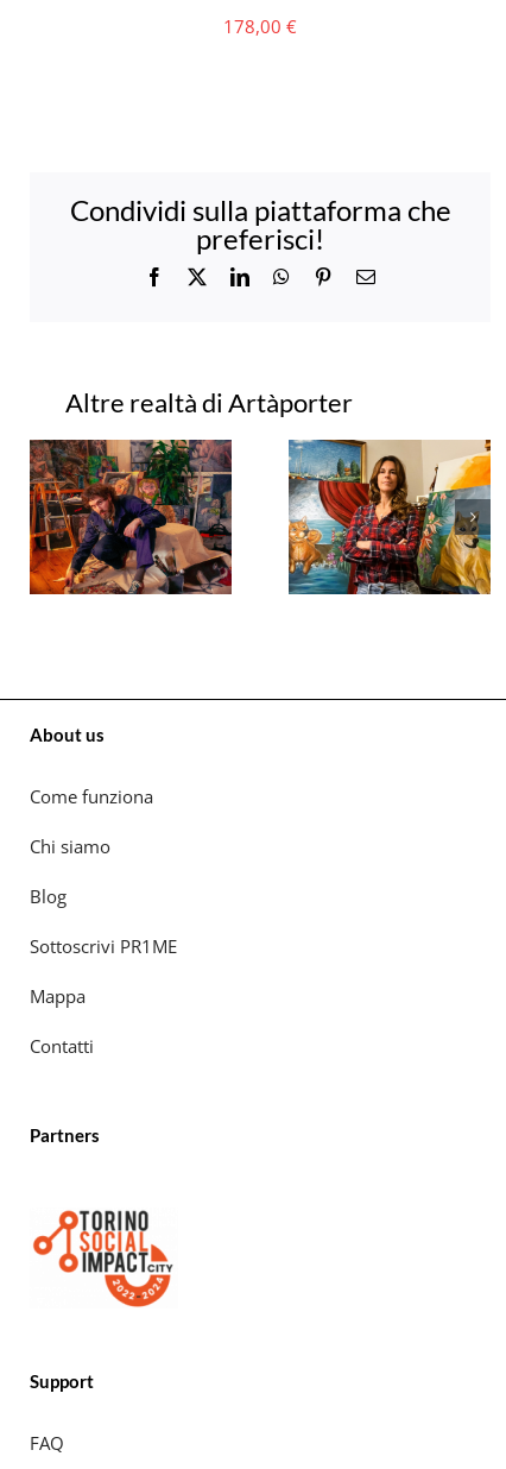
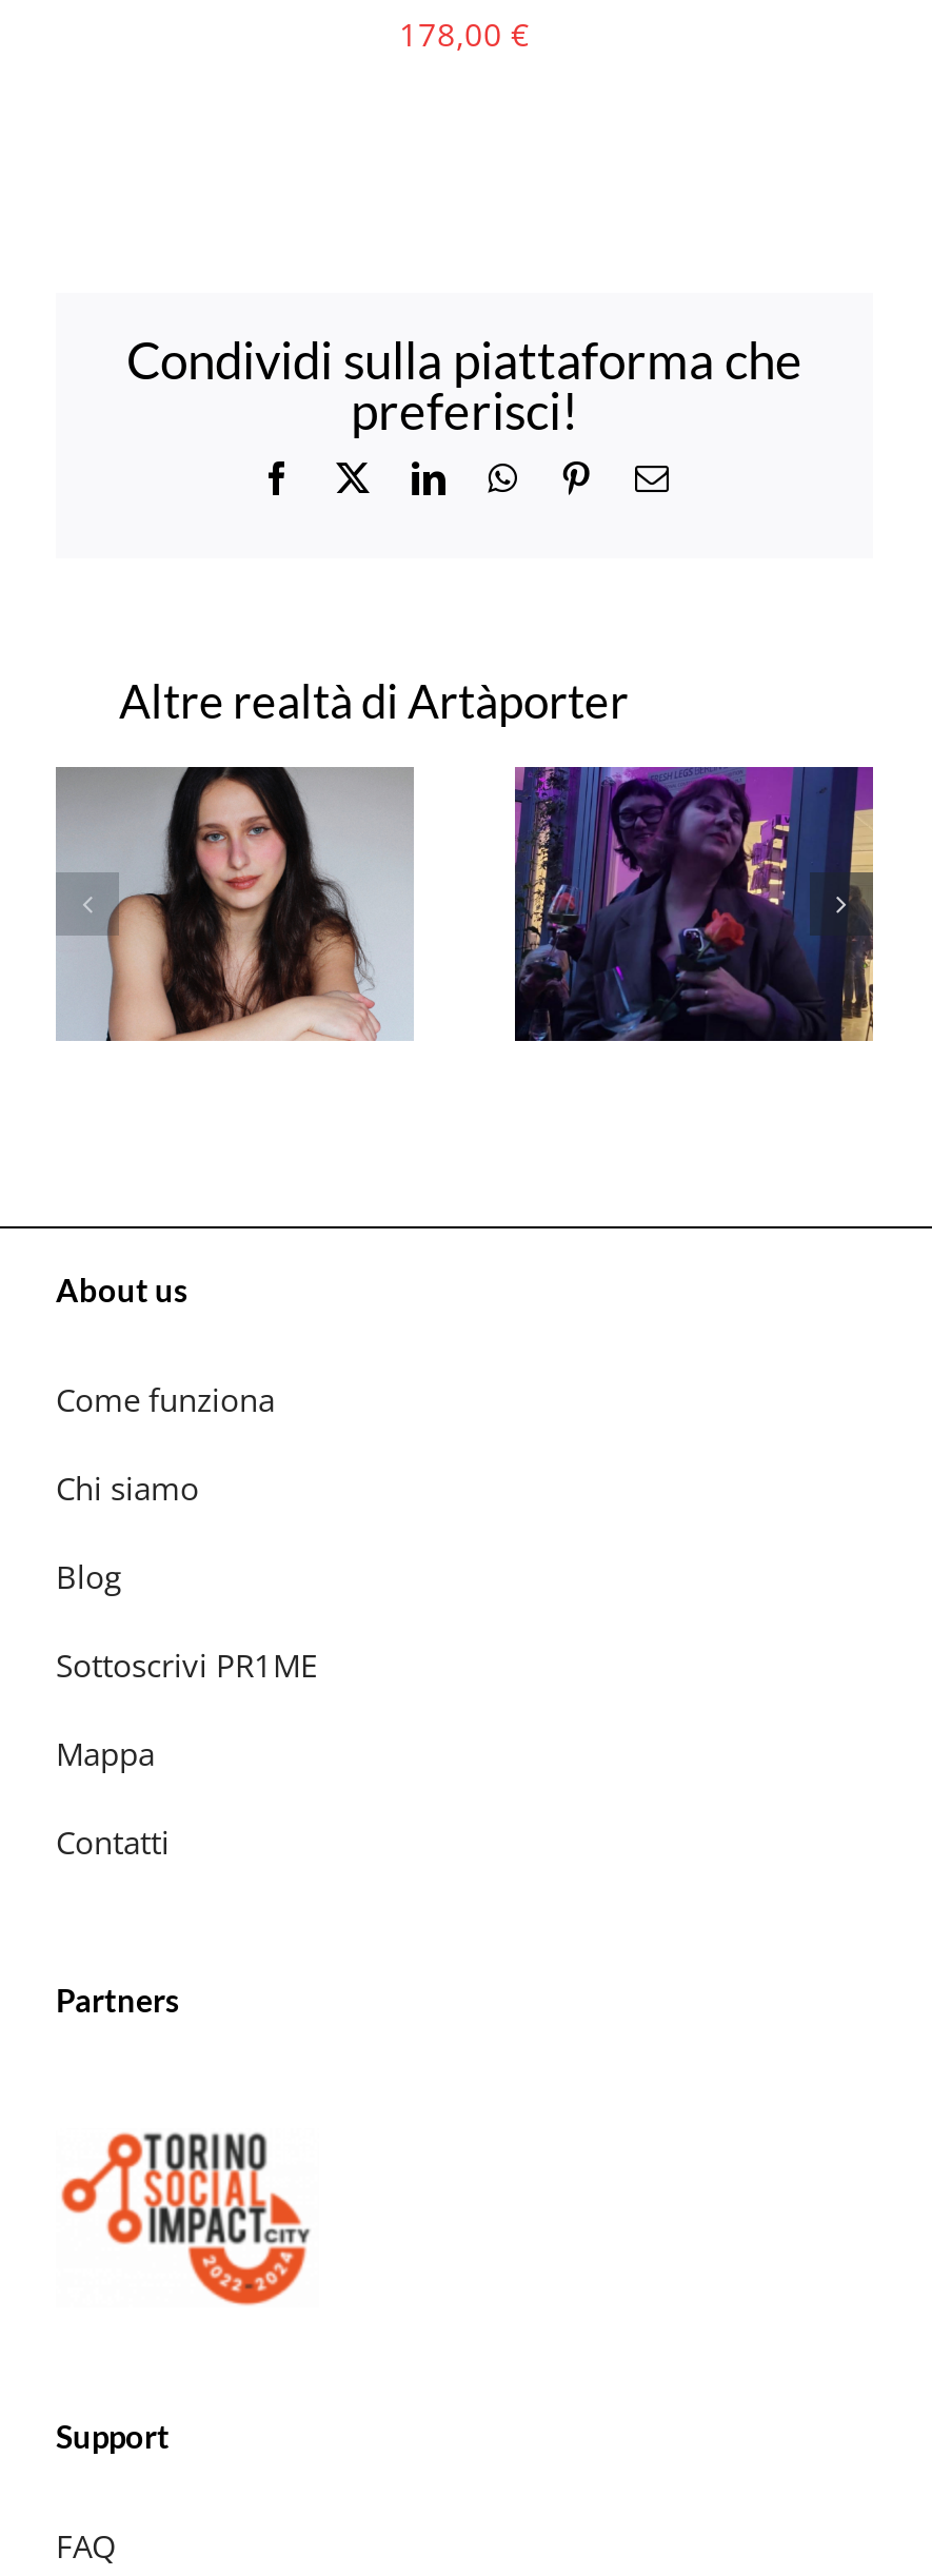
[29,439,233,595] [image] -> [56,765,414,1043] [image]
[287,439,492,595] [image] -> [513,765,875,1043] [image]

